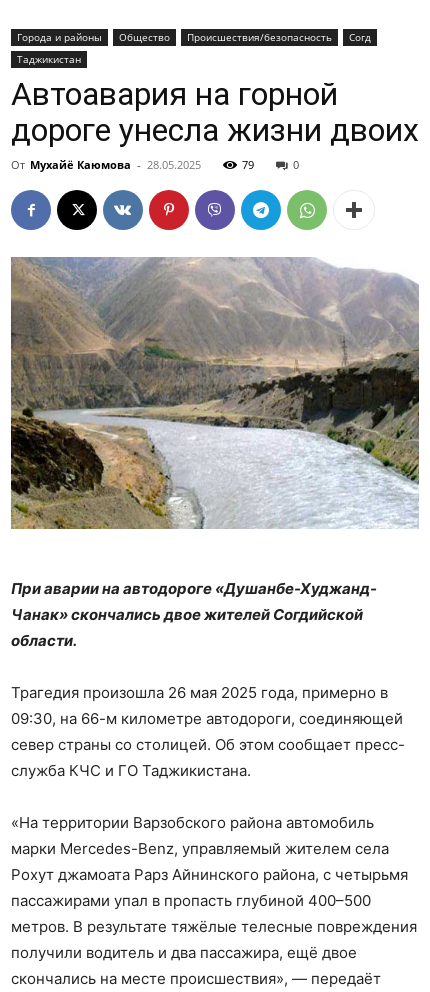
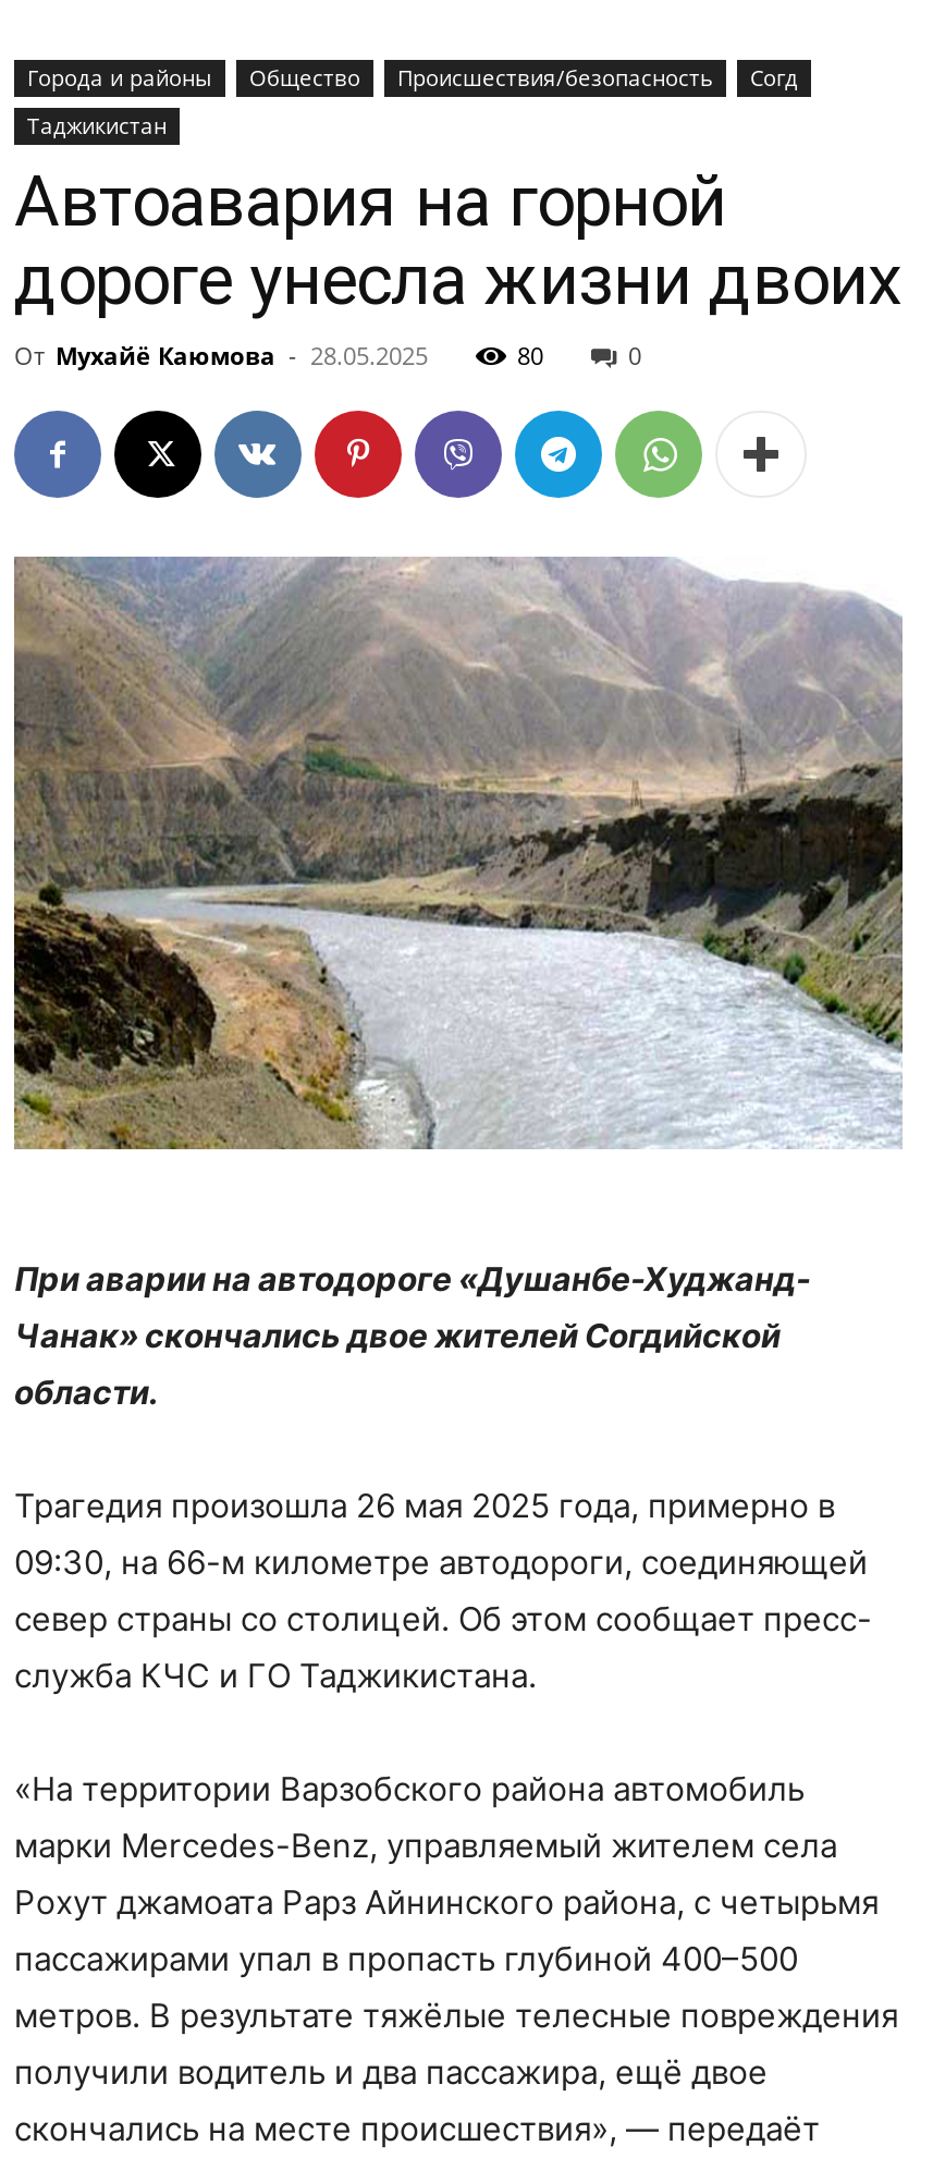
[242,157,254,172] 79 -> [517,339,543,371] 80

